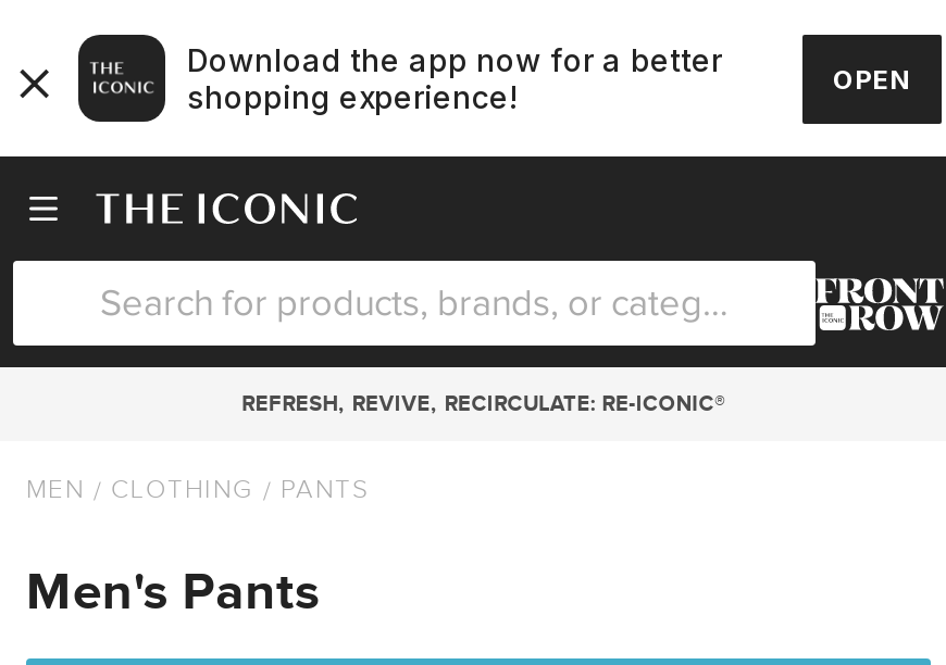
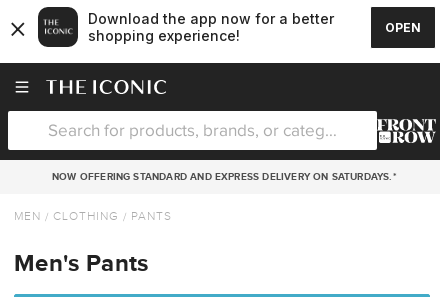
[228,391,725,417] REFRESH, REVIVE, RECIRCULATE: RE-ICONIC® -> [46,171,397,183] NOW OFFERING STANDARD AND EXPRESS DELIVERY ON SATURDAYS.*

